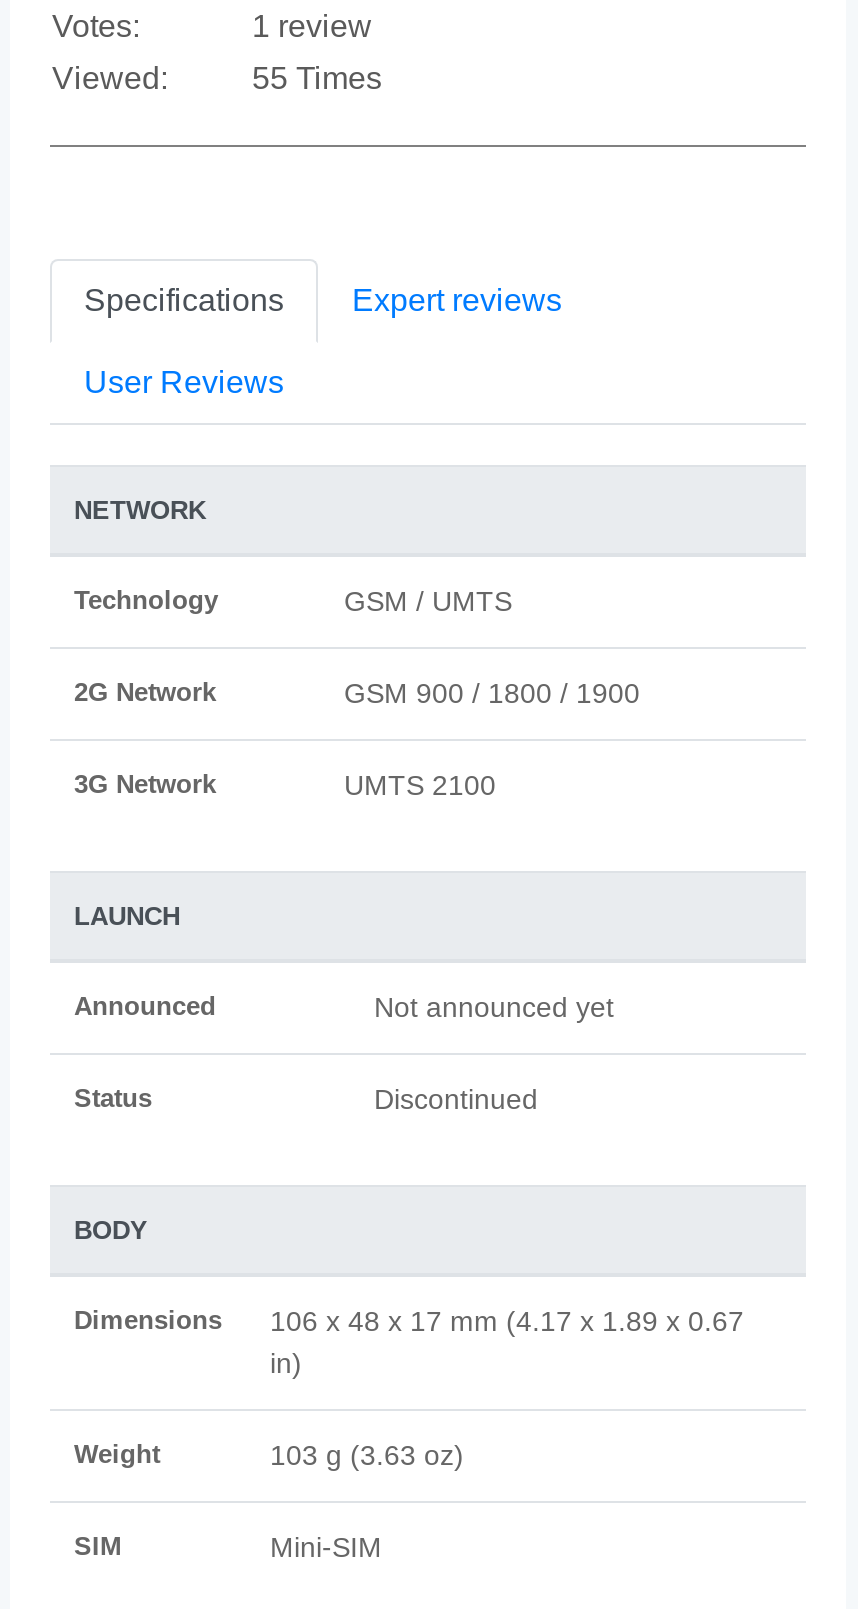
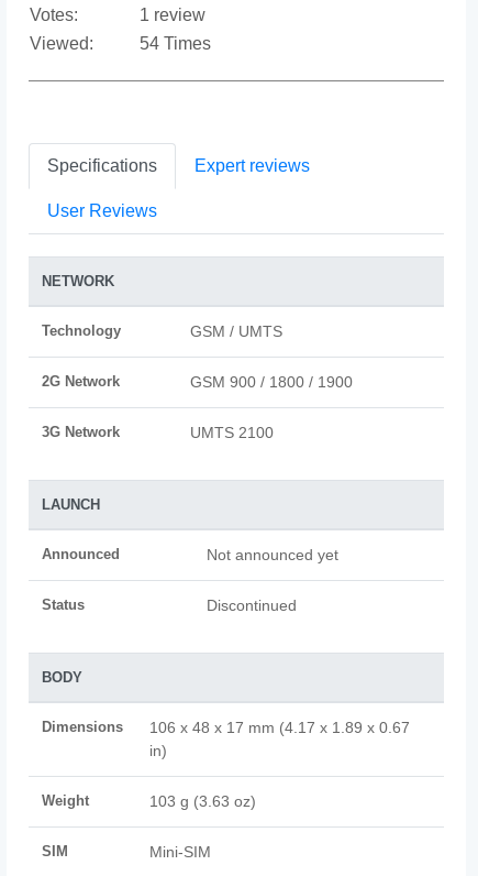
[252,61,382,95] 55 Times -> [140,34,211,53] 54 Times

